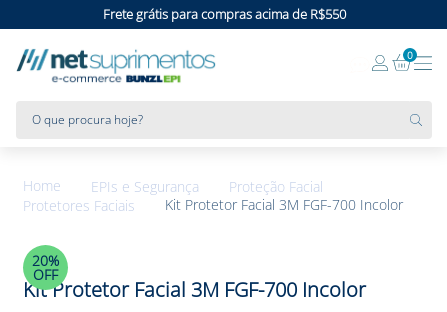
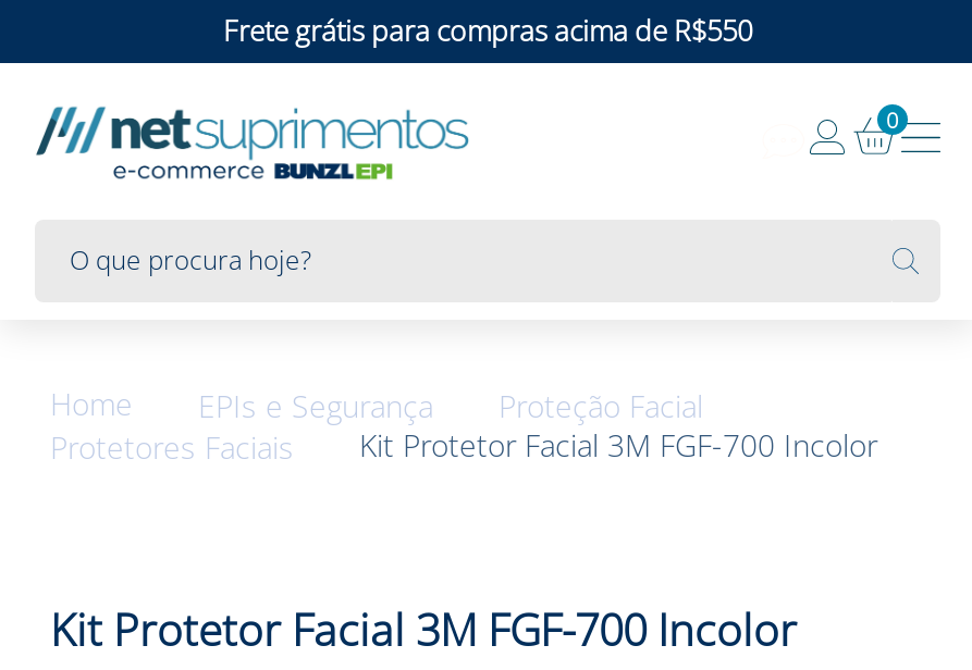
[32,250,59,283] 20% | OFF -> none

